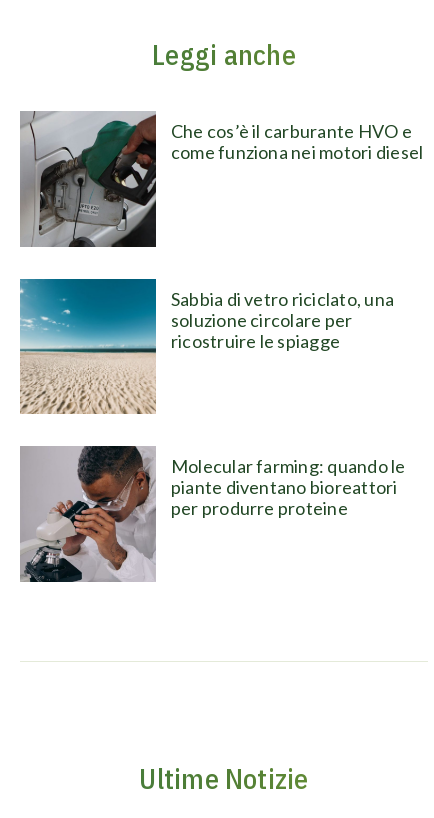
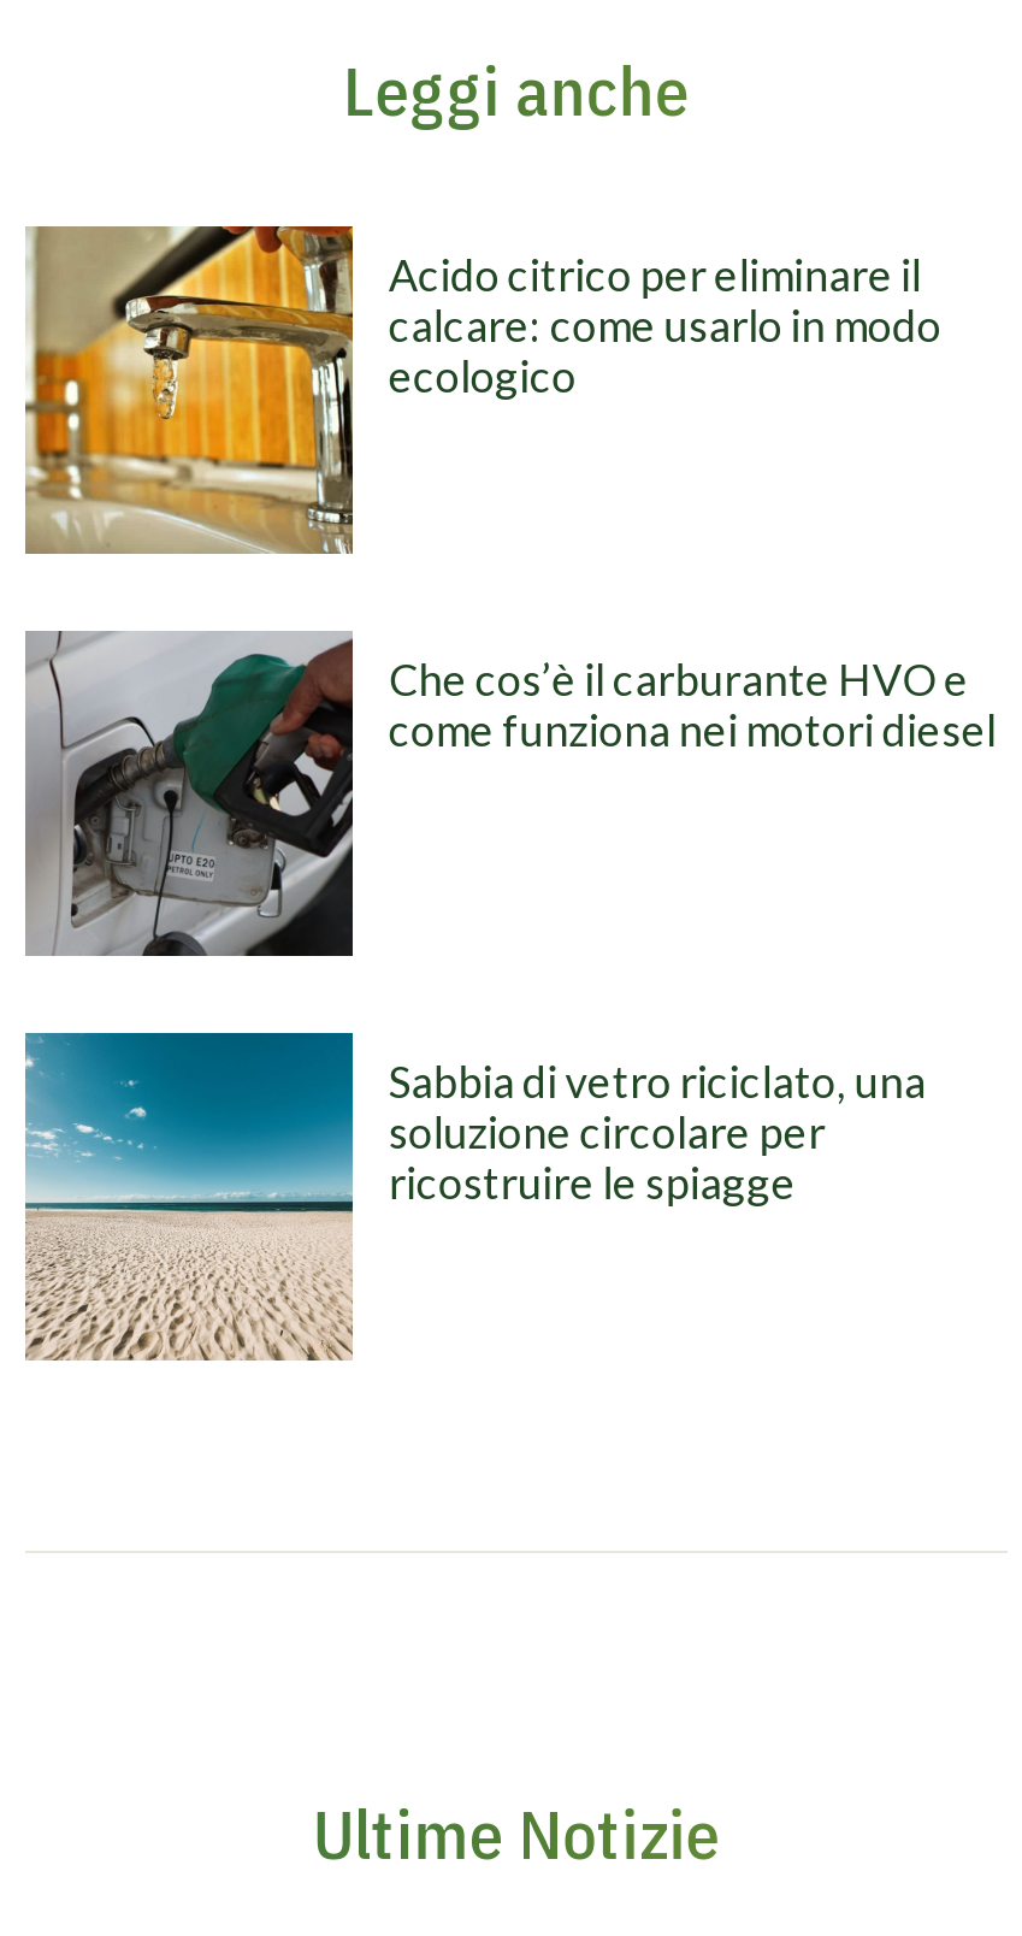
none -> [25,224,942,556] [image] | Acido citrico per eliminare il | calcare: come usarlo in modo | ecologico
moved [19,111,423,351] -> [23,631,996,1210]: [image] | Che cos’è il carburante HVO e | come funziona nei motori diesel | Sabbia di vetro riciclato, una | soluzione circolare per | ricostruire le spiagge
[20,445,406,583] [image] | Molecular farming: quando le | piante diventano bioreattori | per produrre proteine -> none

